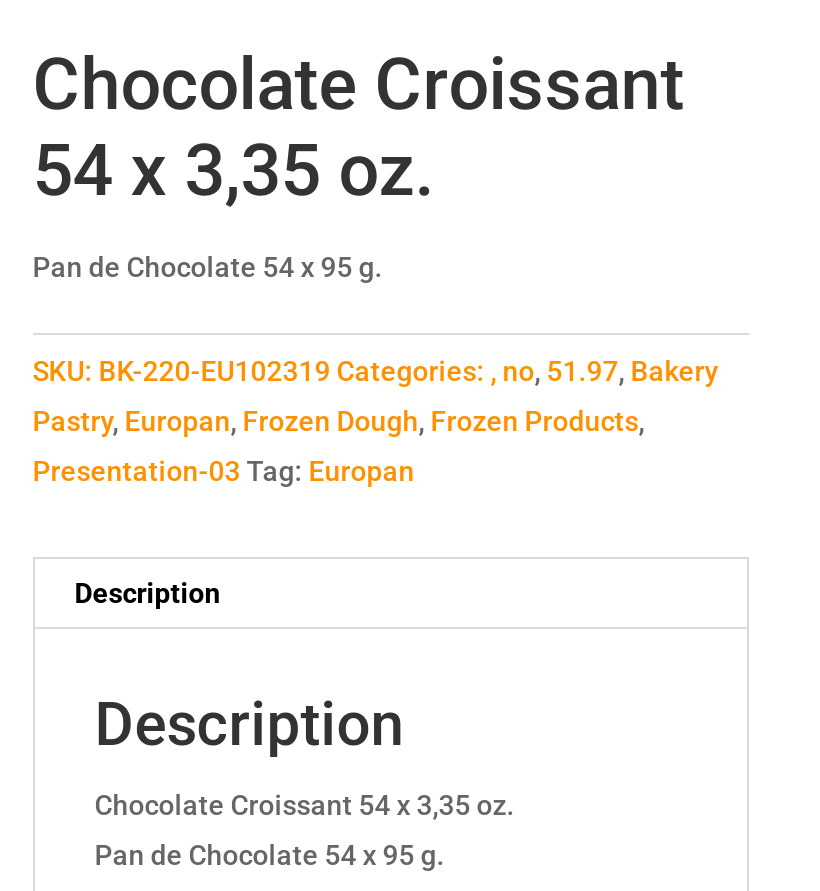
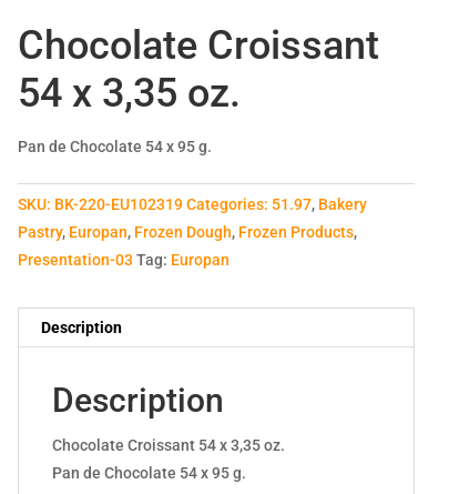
[33,356,719,388] SKU: BK-220-EU102319 Categories:, no, 51.97, Bakery -> [18,196,367,214] SKU: BK-220-EU102319 Categories: 51.97, Bakery

